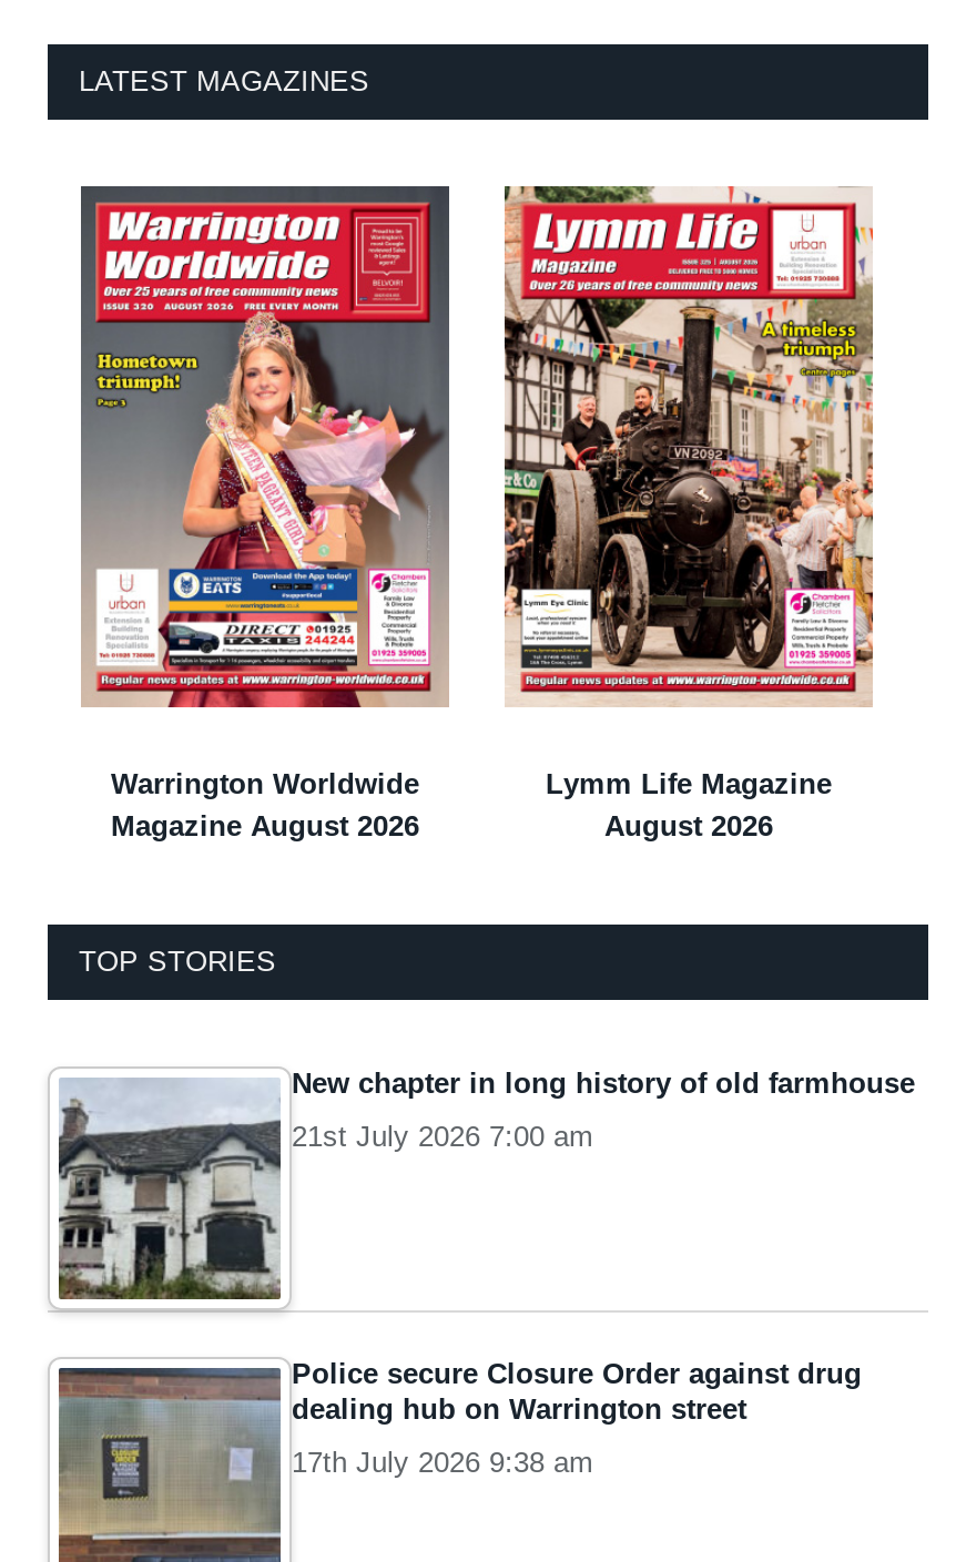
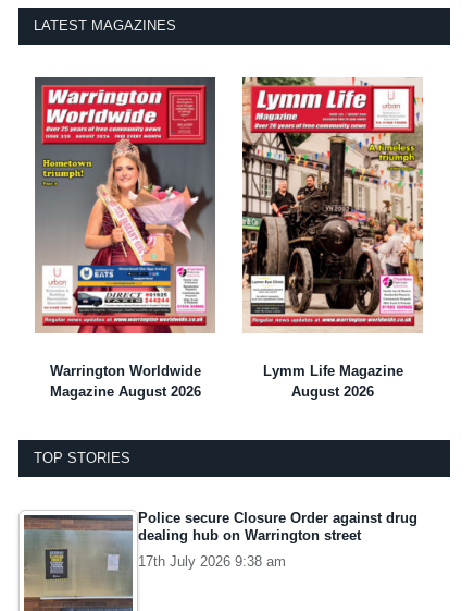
[59,1066,915,1315] [image] | New chapter in long history of old farmhouse | 21st July 2026 7:00 am -> none

